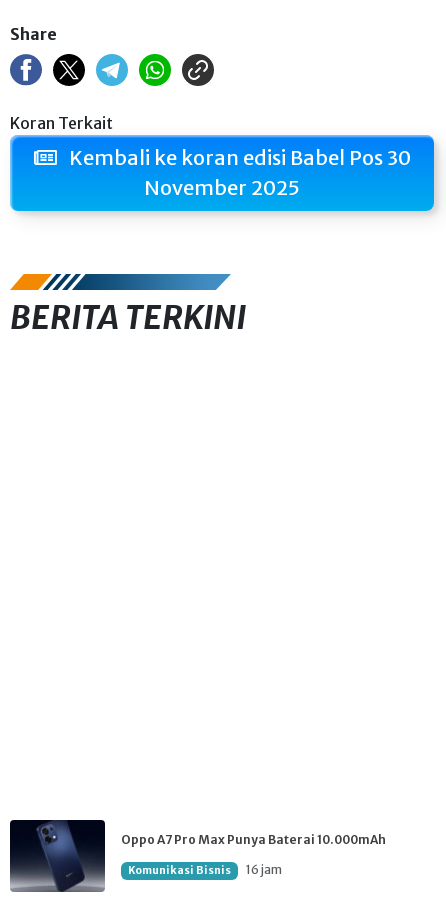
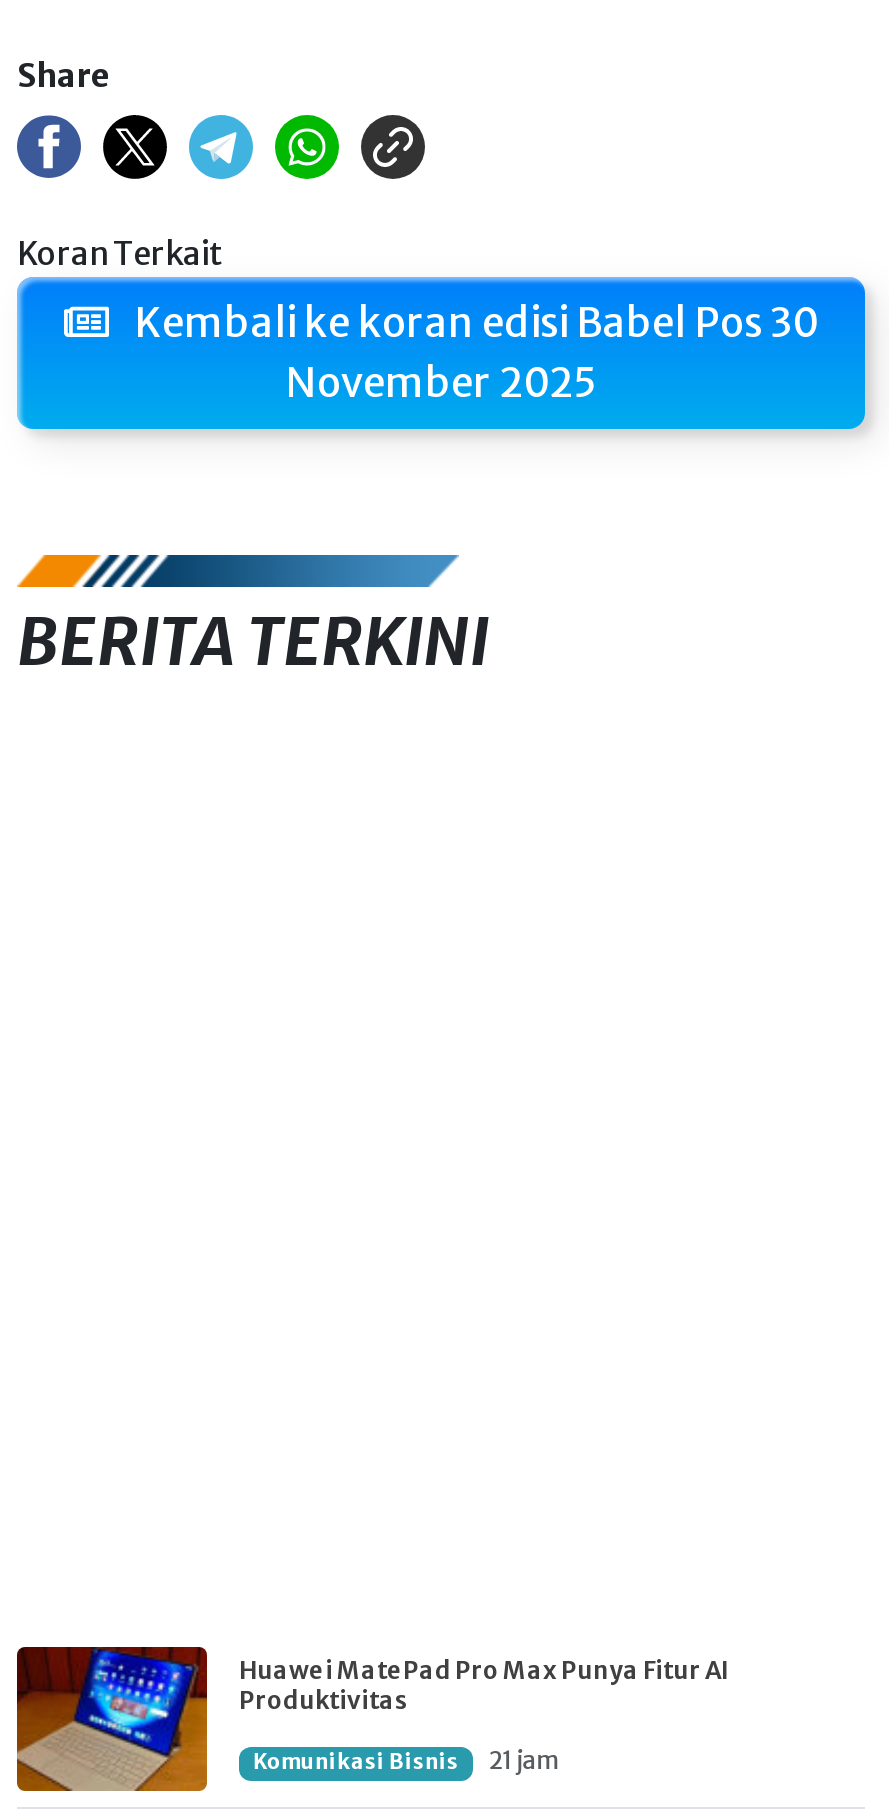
[9,819,386,893] [image] | Oppo A7 Pro Max Punya Baterai 10.000mAh -> [15,1643,729,1805] [image] | Huawei MatePad Pro Max Punya Fitur AI | Produktivitas
[128,862,282,877] Komunikasi Bisnis 16 jam -> [253,1746,558,1776] Komunikasi Bisnis 21 jam

